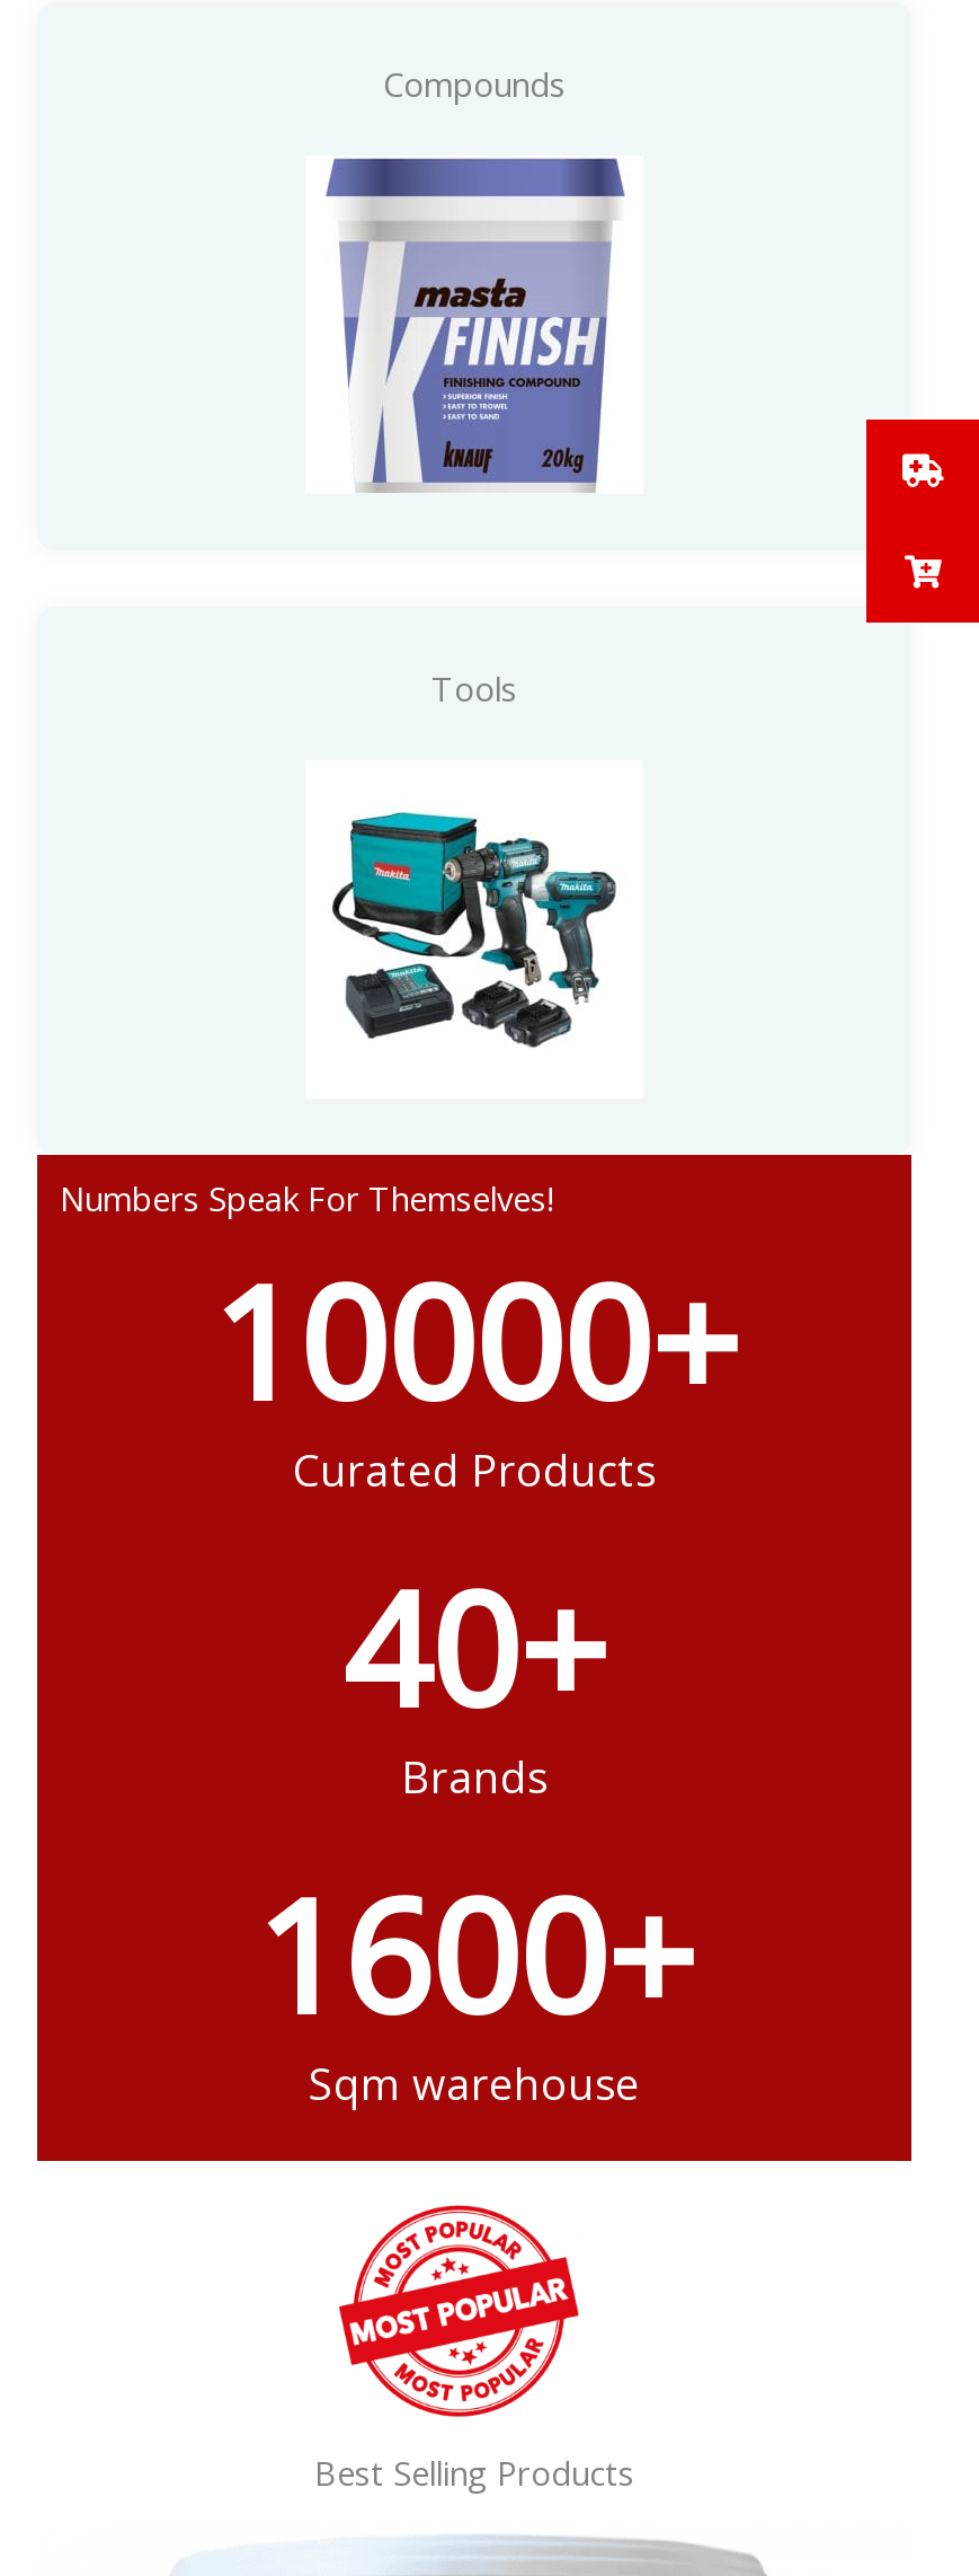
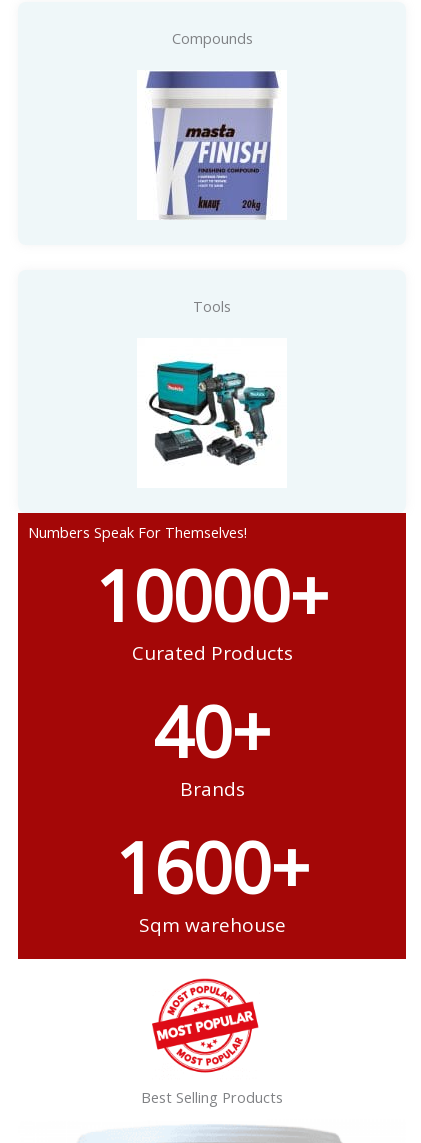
[864,417,972,625] [image] -> none

